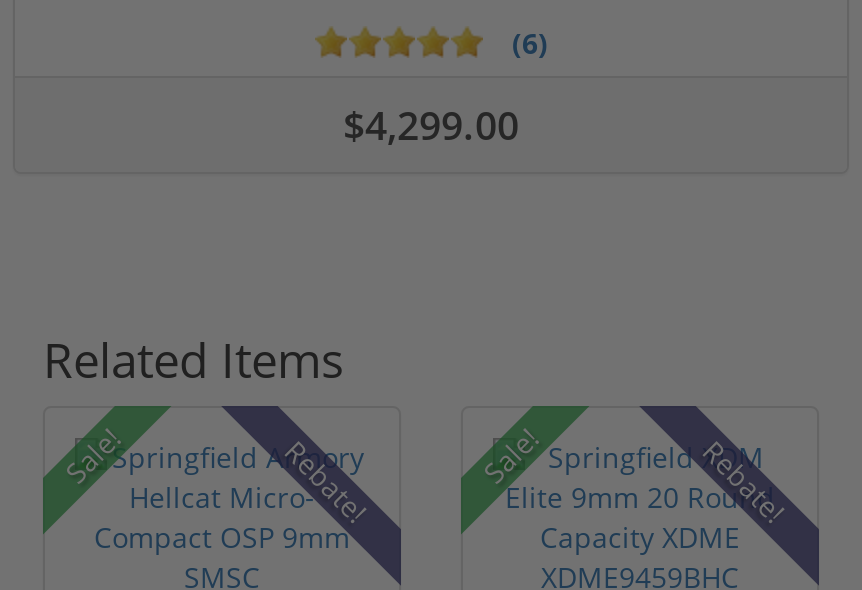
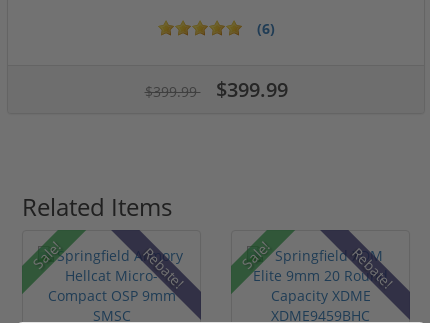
[343,98,519,152] $4,299.00 -> [144,76,287,103] $399.99 | $399.99

